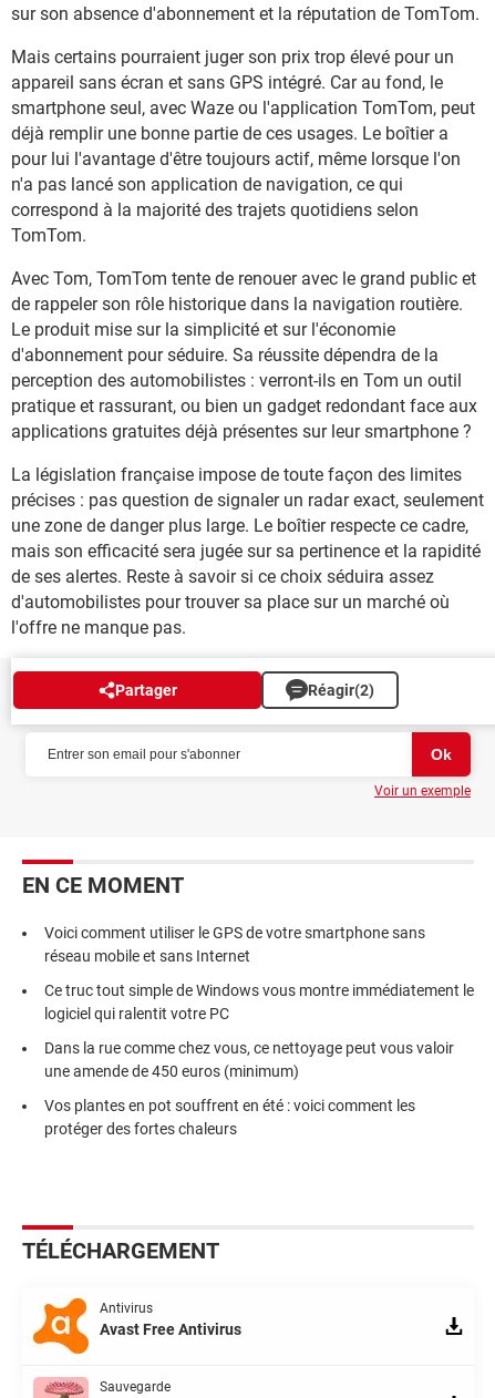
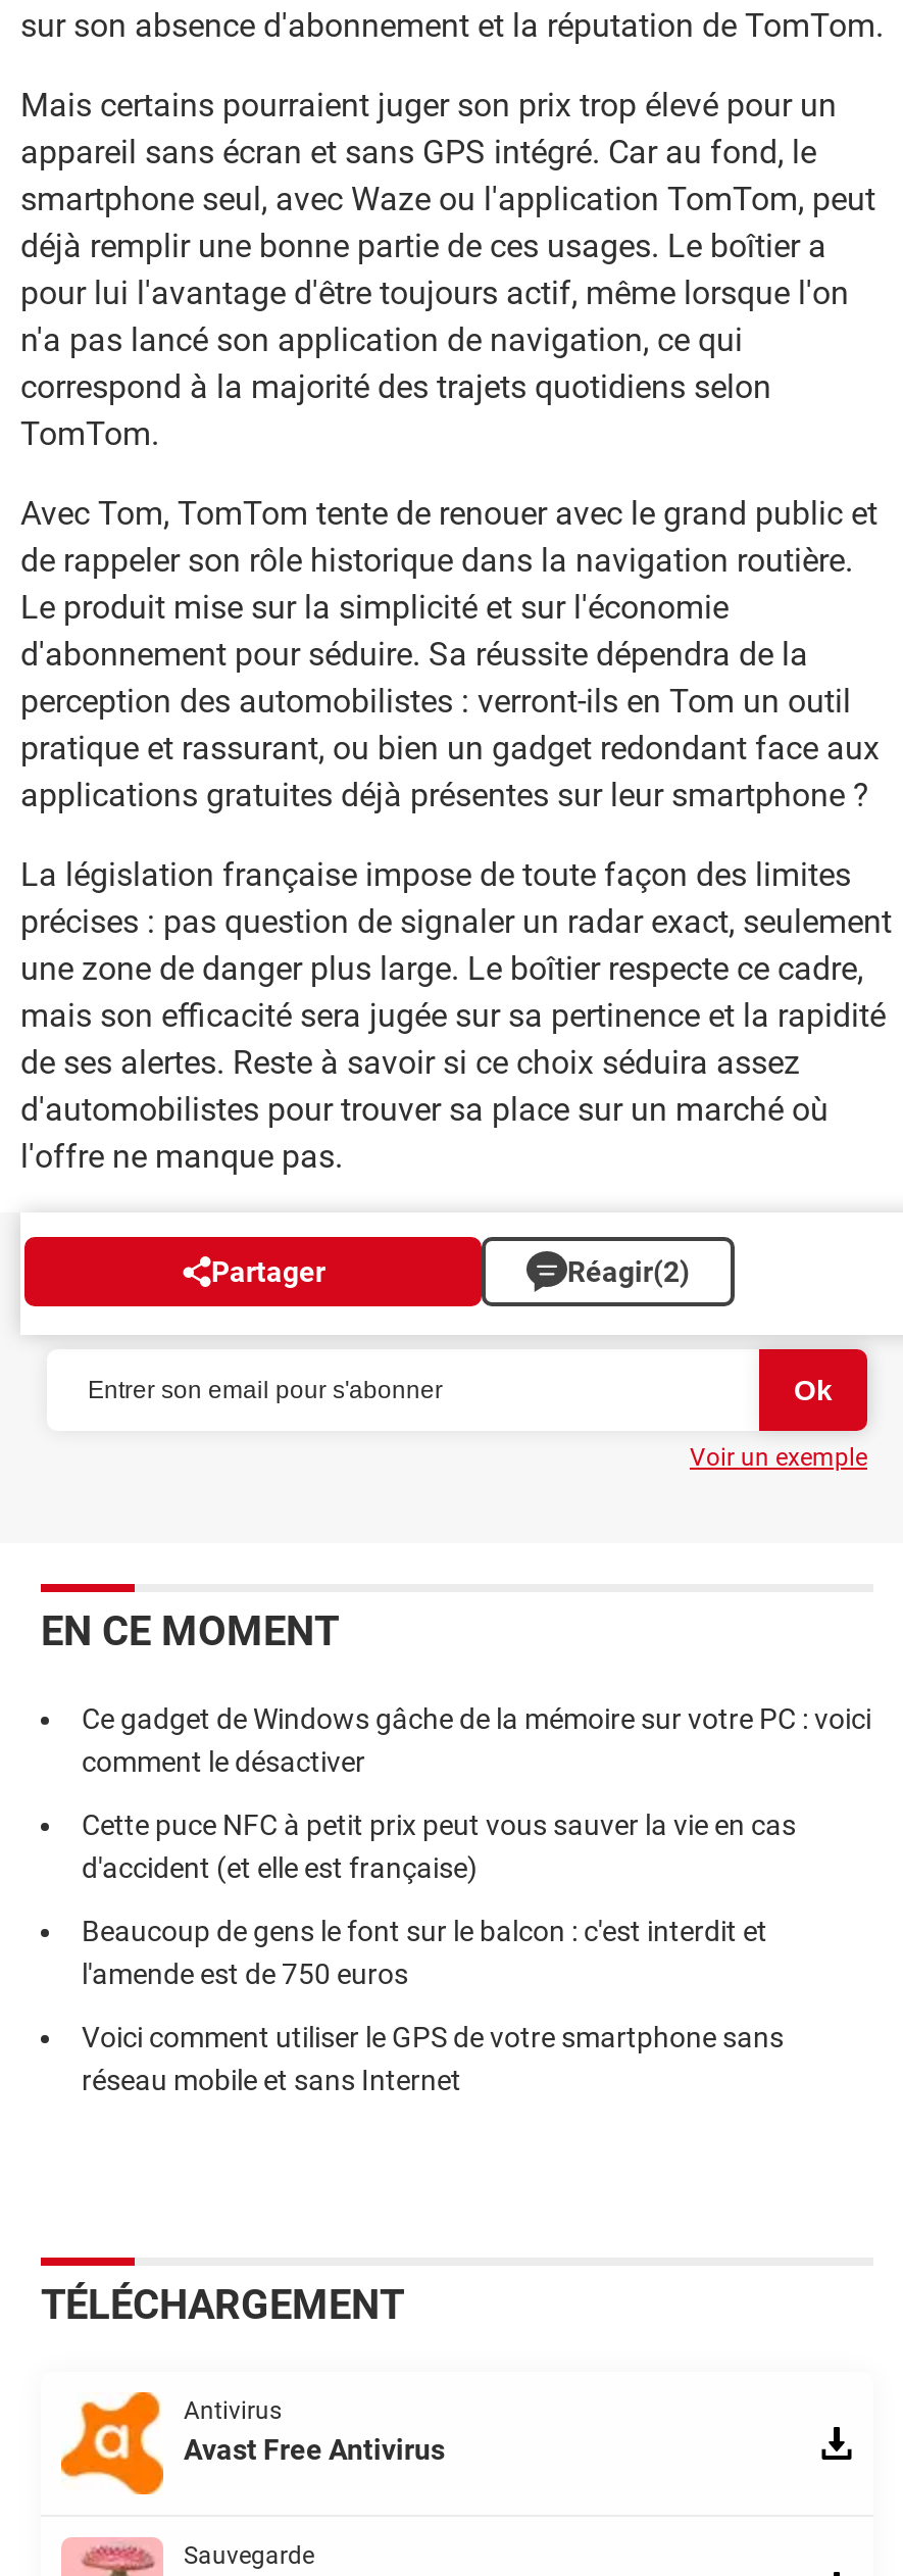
none -> [82,1703,871,1991] Ce gadget de Windows gâche de la mémoire sur votre PC : voici | comment le désactiver | Cette puce NFC à petit prix peut vous sauver la vie en cas | d'accident (et elle est française) | Beaucoup de gens le font sur le balcon : c'est interdit et | l'amende est de 750 euros
moved [44,924,425,965] -> [82,2021,784,2097]: Voici comment utiliser le GPS de votre smartphone sans | réseau mobile et sans Internet
[44,982,474,1138] Ce truc tout simple de Windows vous montre immédiatement le | logiciel qui ralentit votre PC | Dans la rue comme chez vous, ce nettoyage peut vous valoir | une amende de 450 euros (minimum) | Vos plantes en pot souffrent en été : voici comment les | protéger des fortes chaleurs -> none

